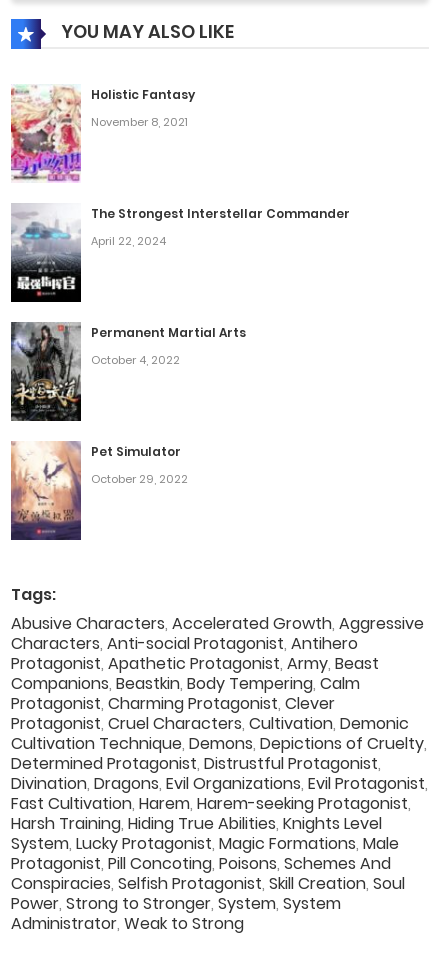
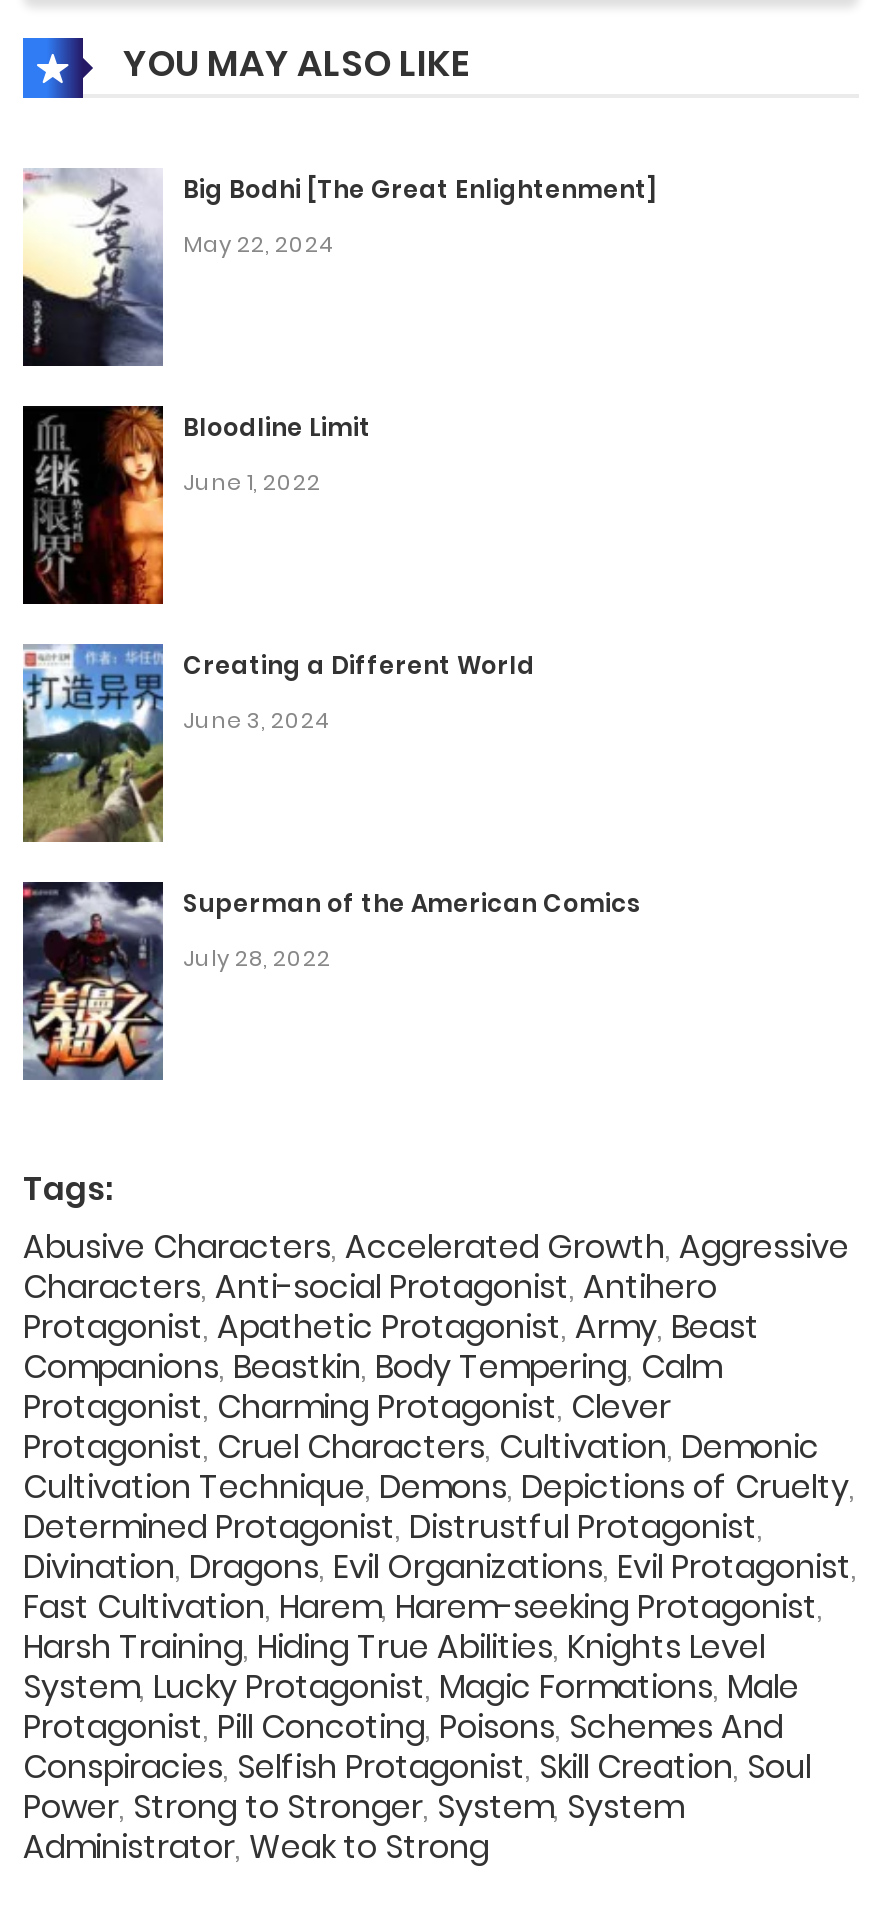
[10,85,195,183] [image] | Holistic Fantasy -> [21,168,657,368] [image] | Big Bodhi [The Great Enlightenment]
[91,114,188,130] November 8, 2021 -> [183,228,333,260] May 22, 2024
[10,203,350,303] [image] | The Strongest Interstellar Commander -> [21,404,371,606] [image] | Bloodline Limit
[91,233,166,249] April 22, 2024 -> [183,466,321,498] June 1, 2022
[10,322,246,422] [image] | Permanent Martial Arts -> [21,644,535,844] [image] | Creating a Different World
[91,352,180,368] October 4, 2022 -> [183,704,329,736] June 3, 2024
[10,441,181,540] [image] | Pet Simulator -> [21,880,641,1080] [image] | Superman of the American Comics
[91,471,188,487] October 29, 2022 -> [183,942,331,974] July 28, 2022

